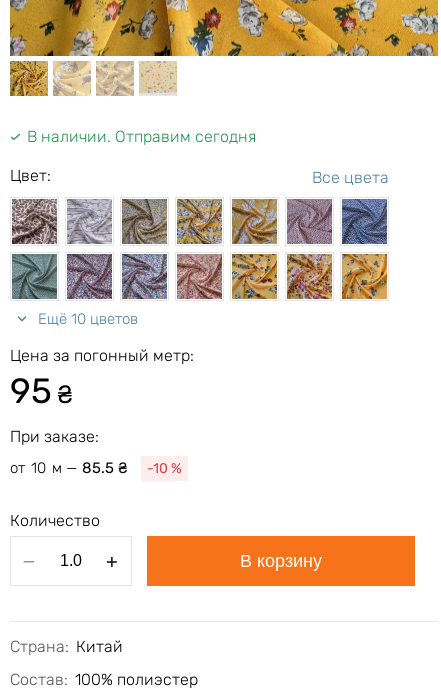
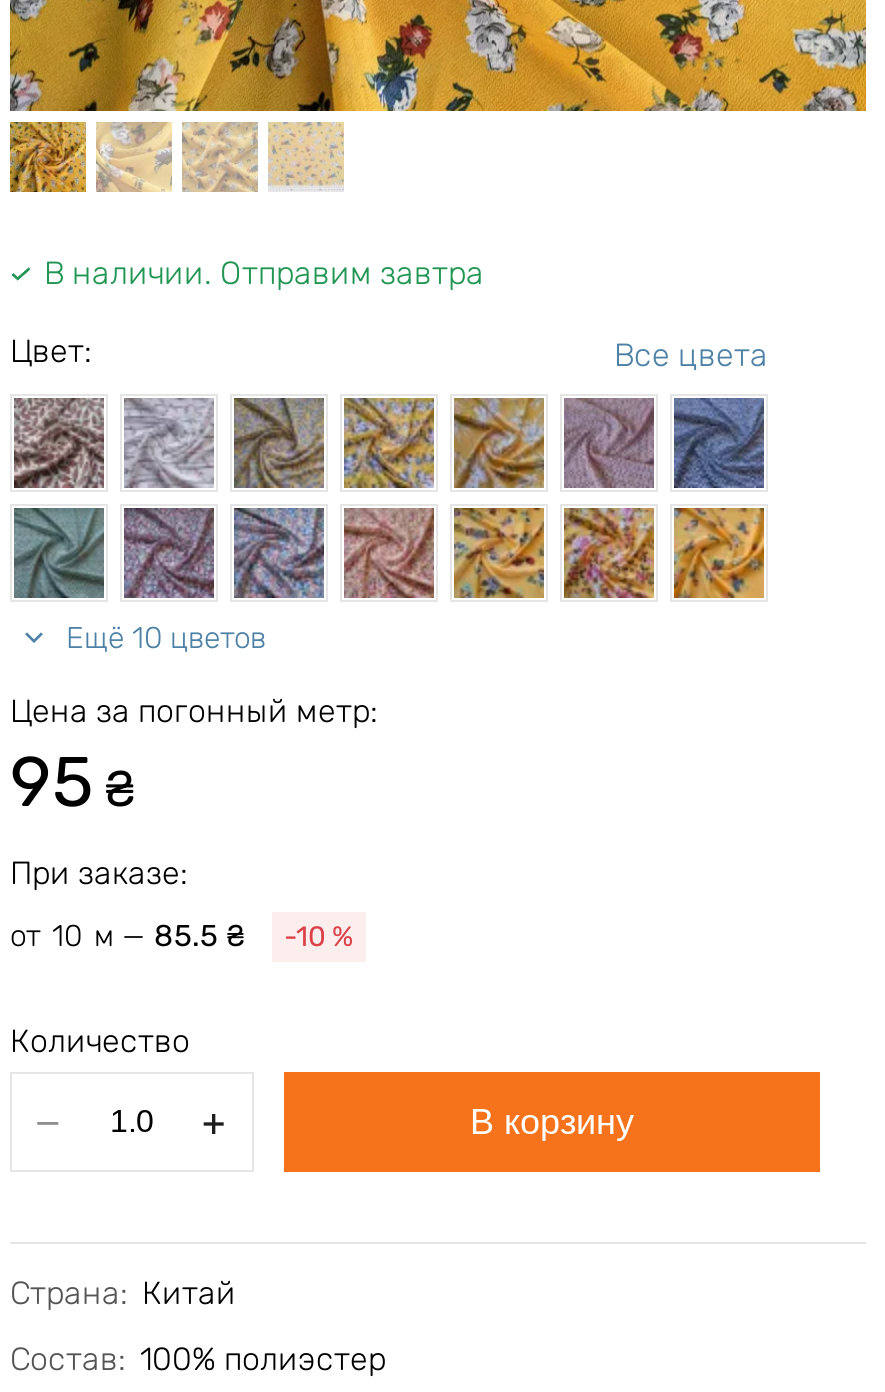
[27,127,256,146] В наличии. Отправим сегодня -> [44,254,484,292] В наличии. Отправим завтра

